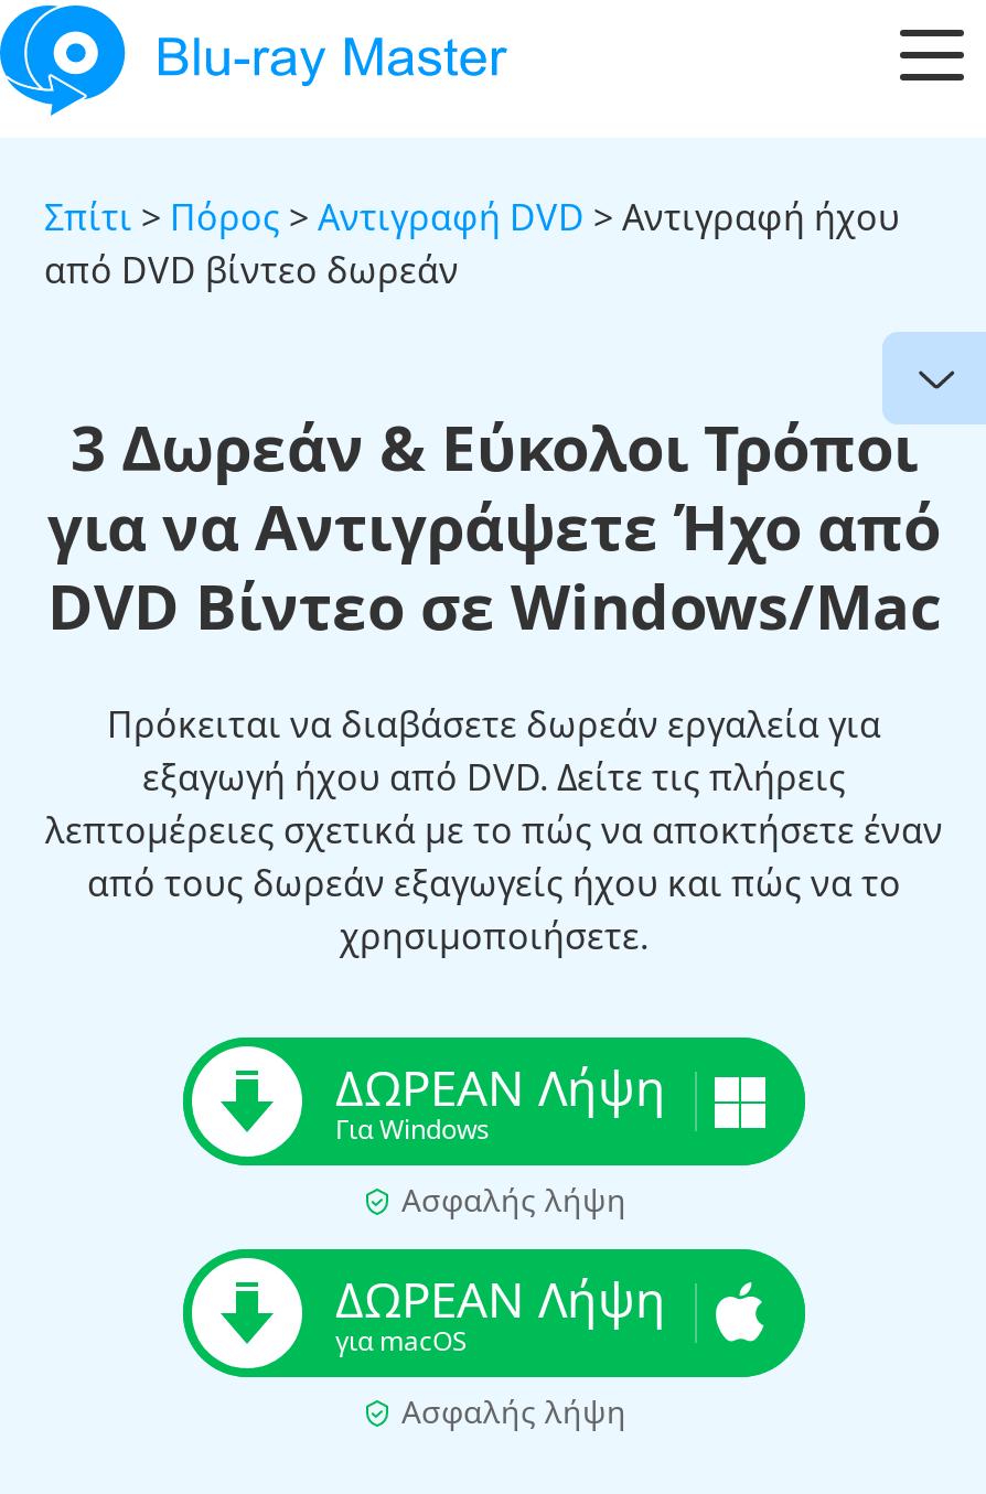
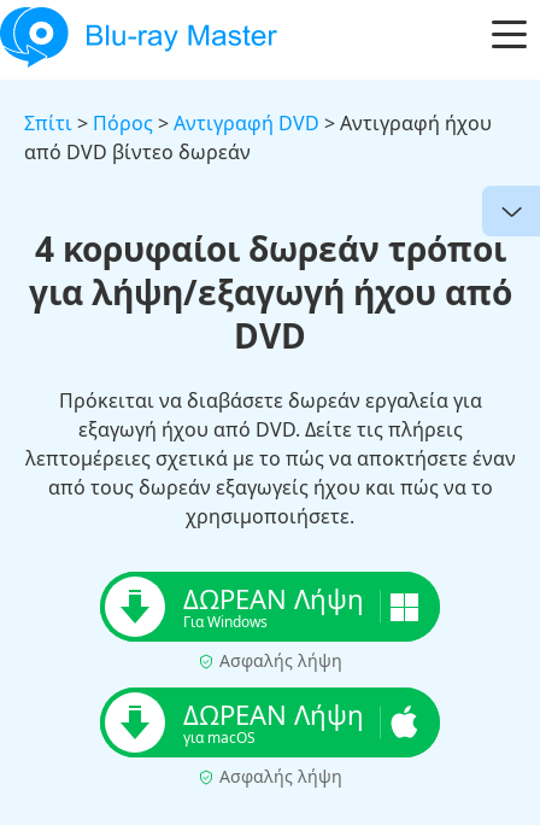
[47,405,941,647] 3 Δωρεάν & Εύκολοι Τρόποι | για να Αντιγράψετε Ήχο από | DVD Βίντεο σε Windows/Mac -> [28,226,512,358] 4 κορυφαίοι δωρεάν τρόποι | για λήψη/εξαγωγή ήχου από | DVD

